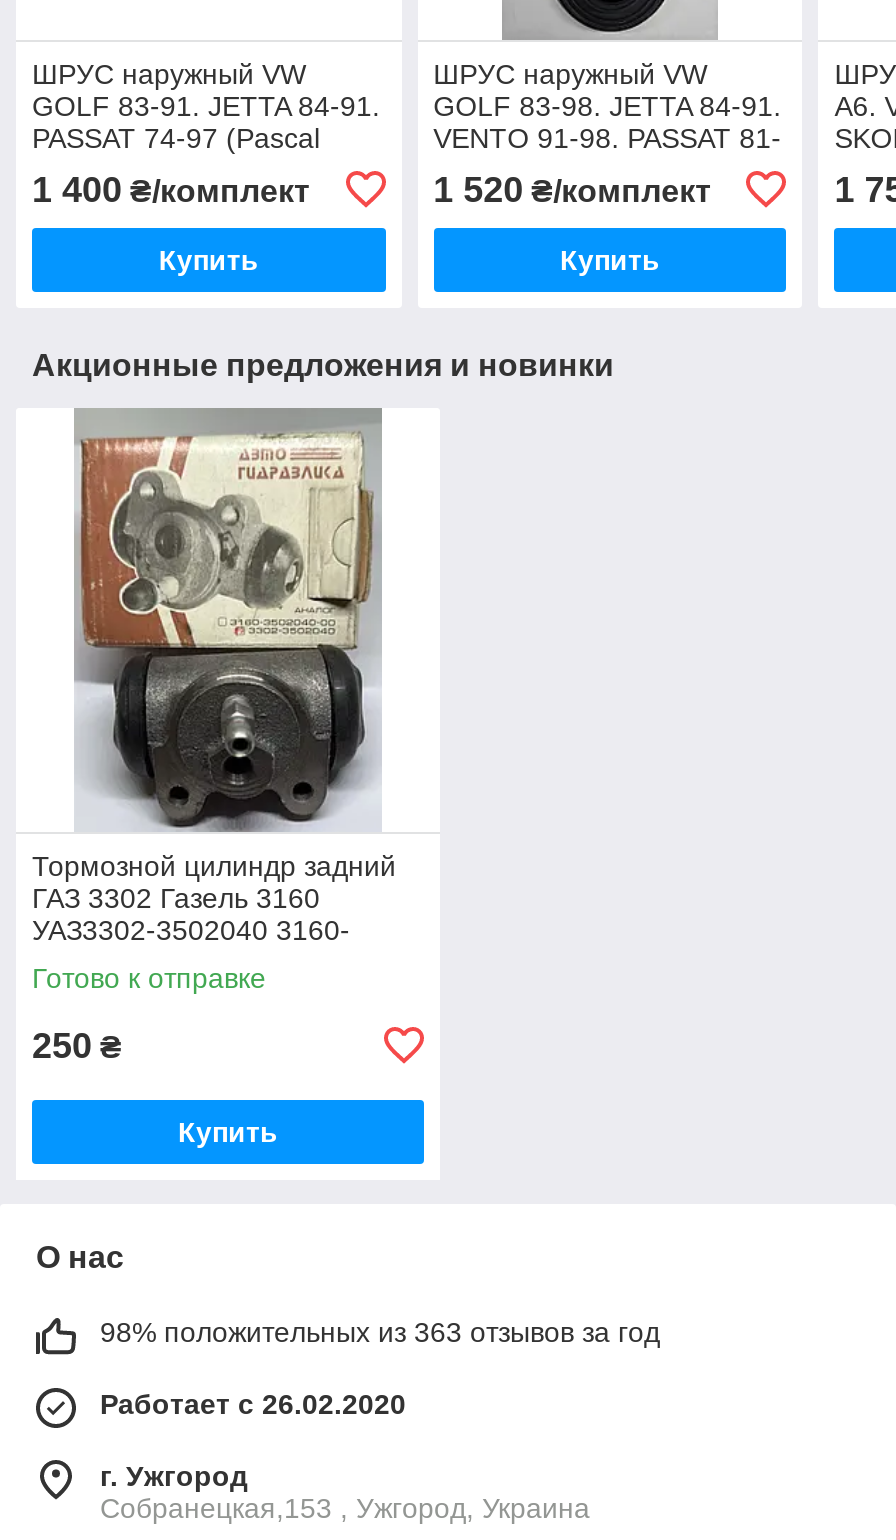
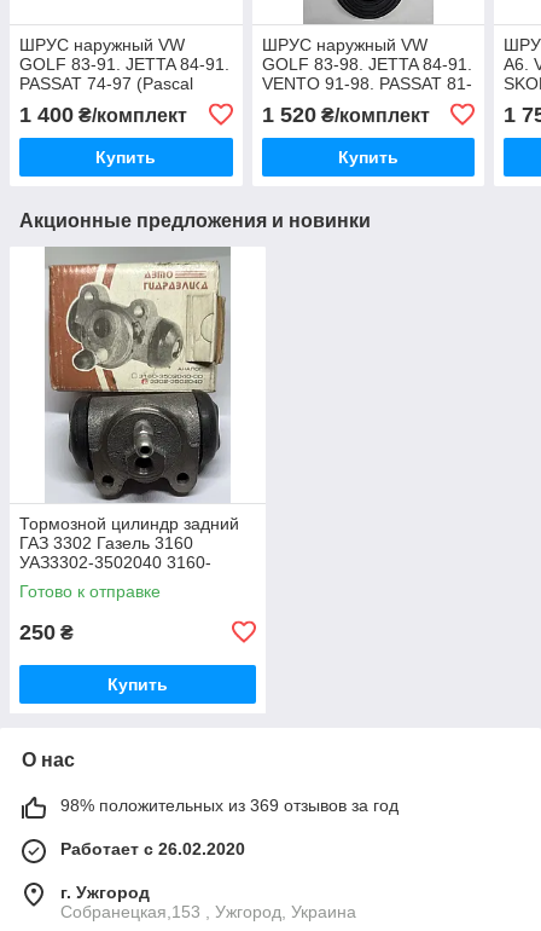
[100,1316,660,1348] 98% положительных из 363 отзывов за год -> [60,795,399,815] 98% положительных из 369 отзывов за год

